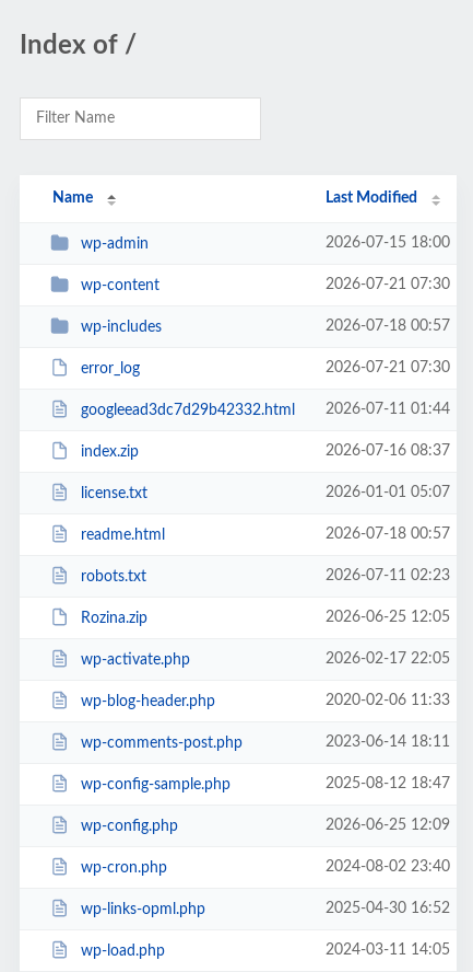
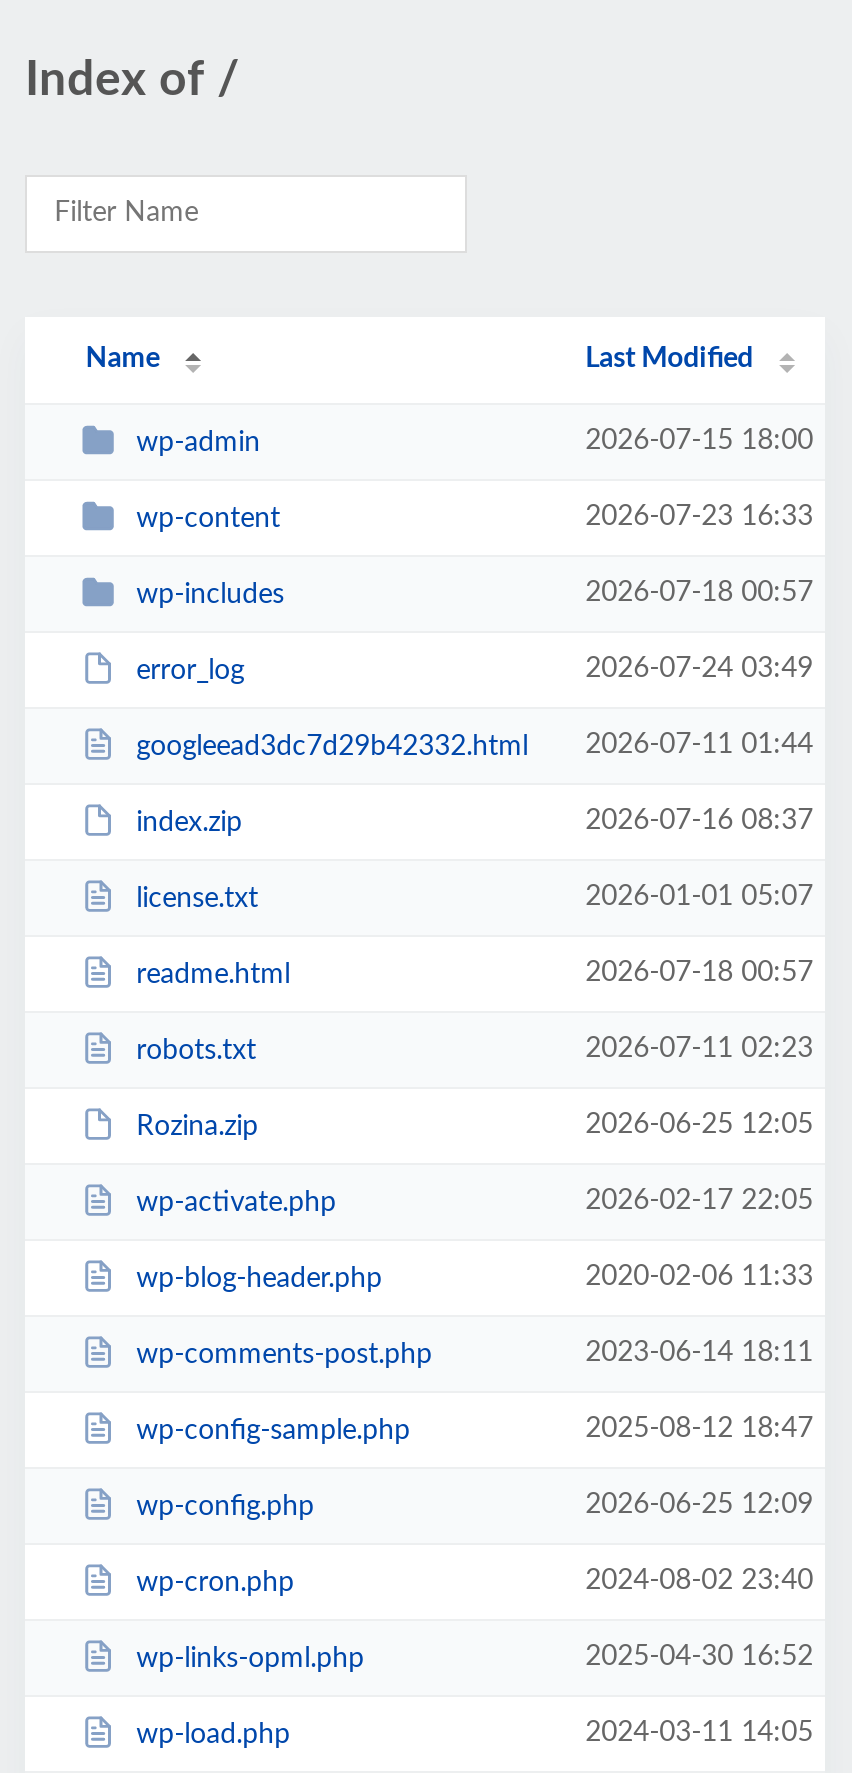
[326,277,450,292] 2026-07-21 07:30 -> [585,503,813,531] 2026-07-23 16:33
[326,360,450,375] 2026-07-21 07:30 -> [585,655,813,683] 2026-07-24 03:49

